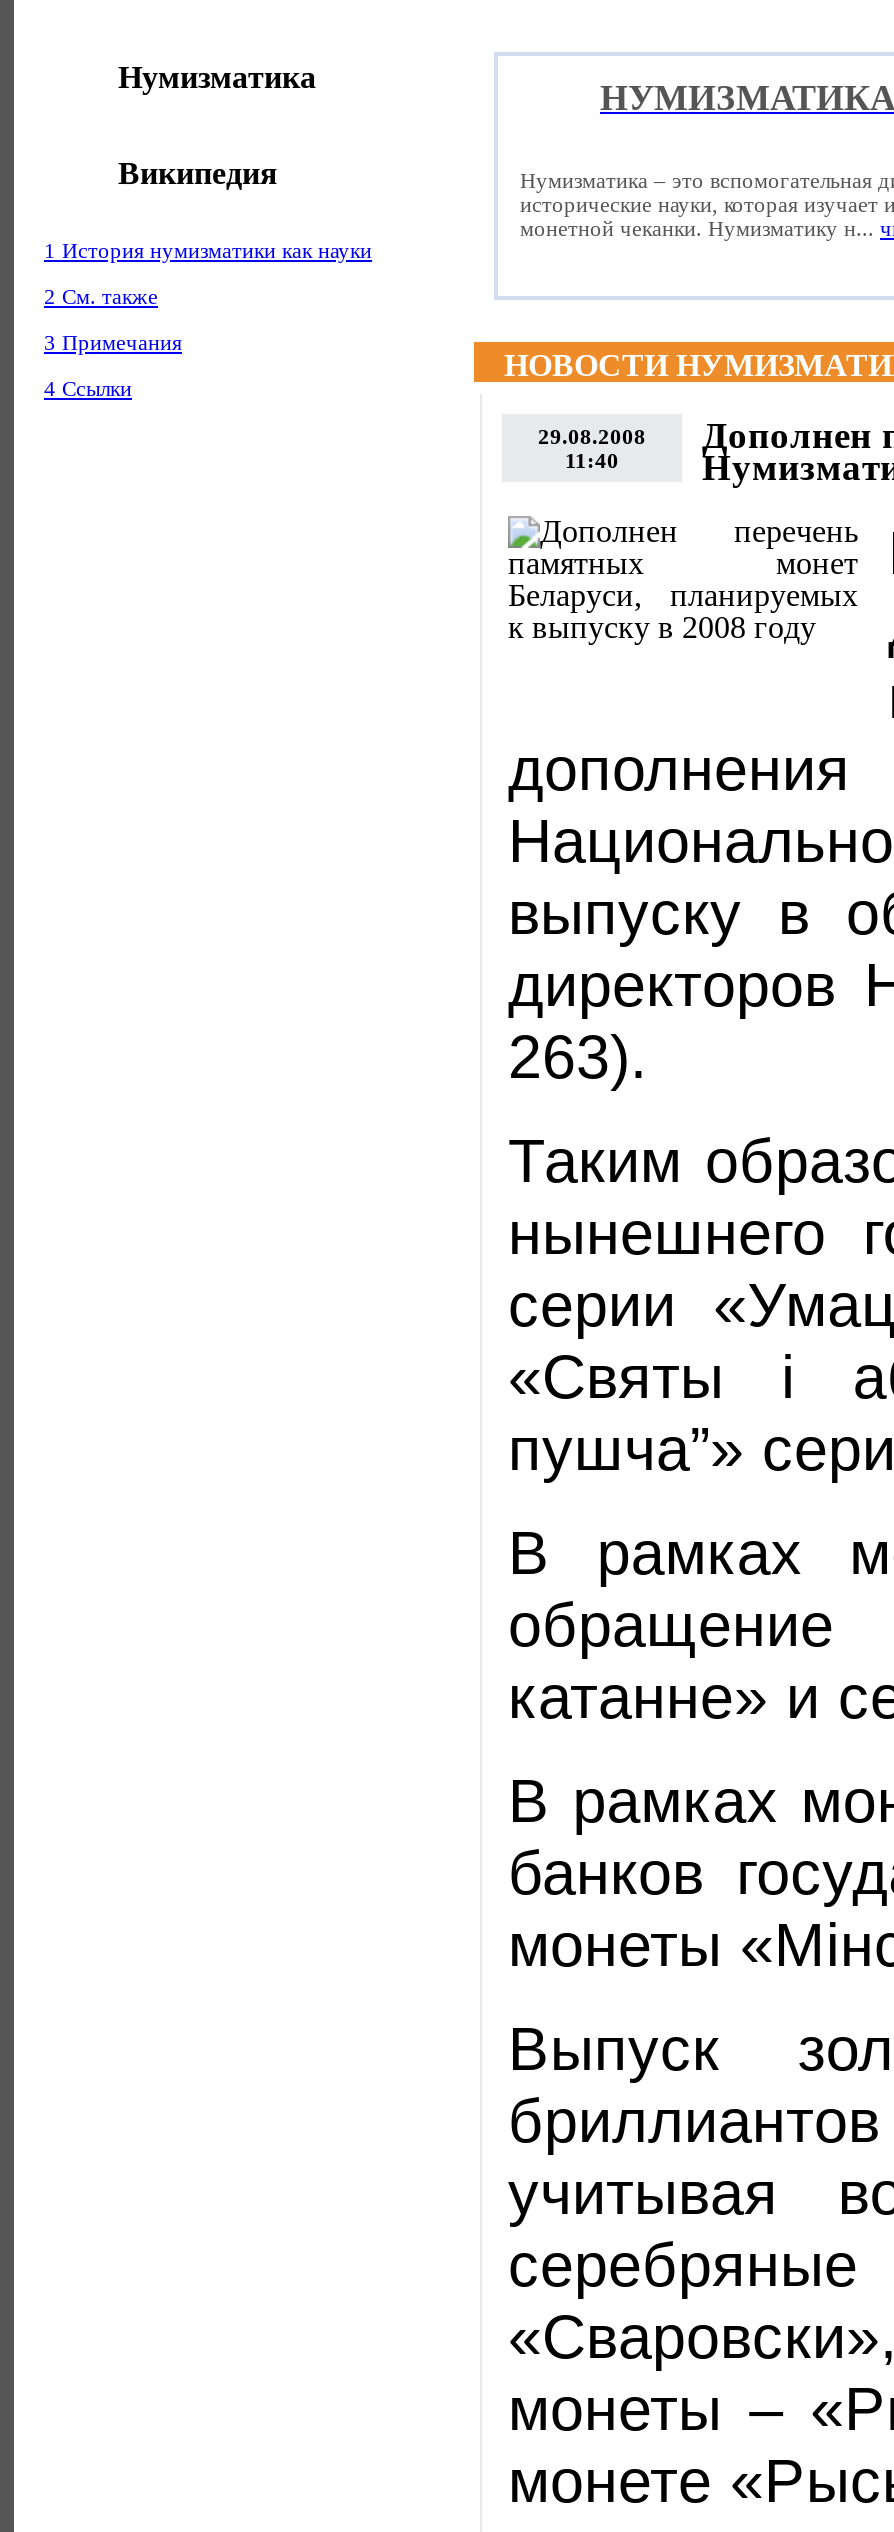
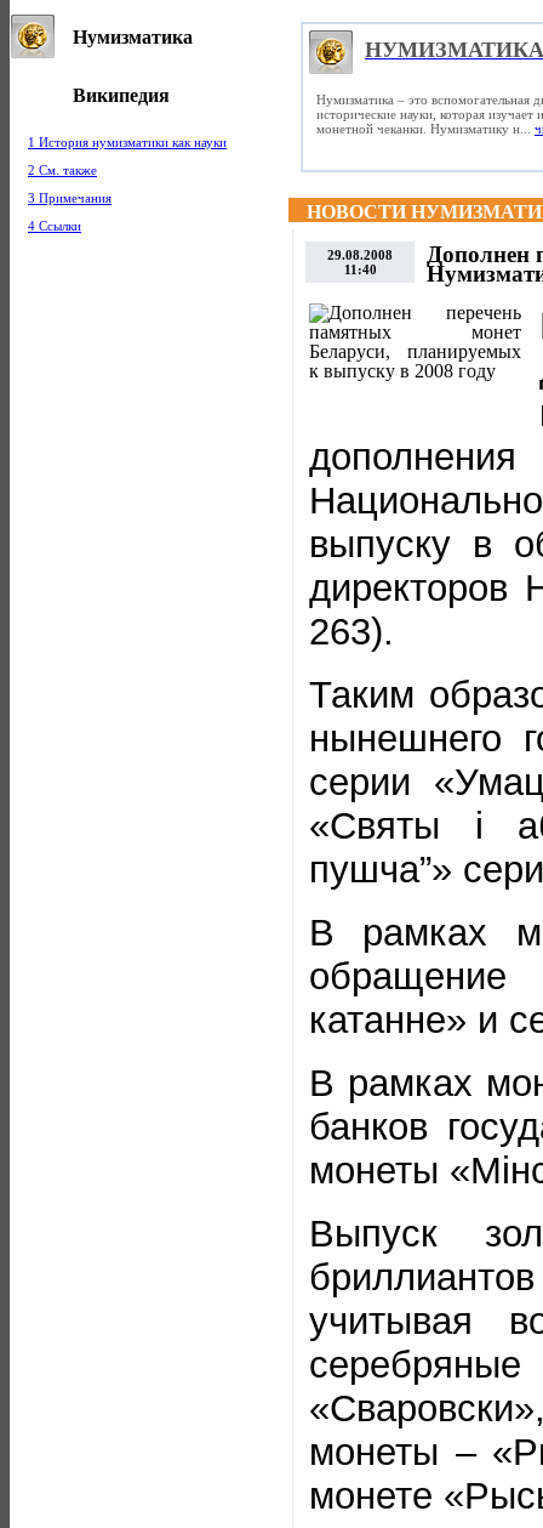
none -> [10,13,56,58] [image]
none -> [308,29,354,74] [image]

